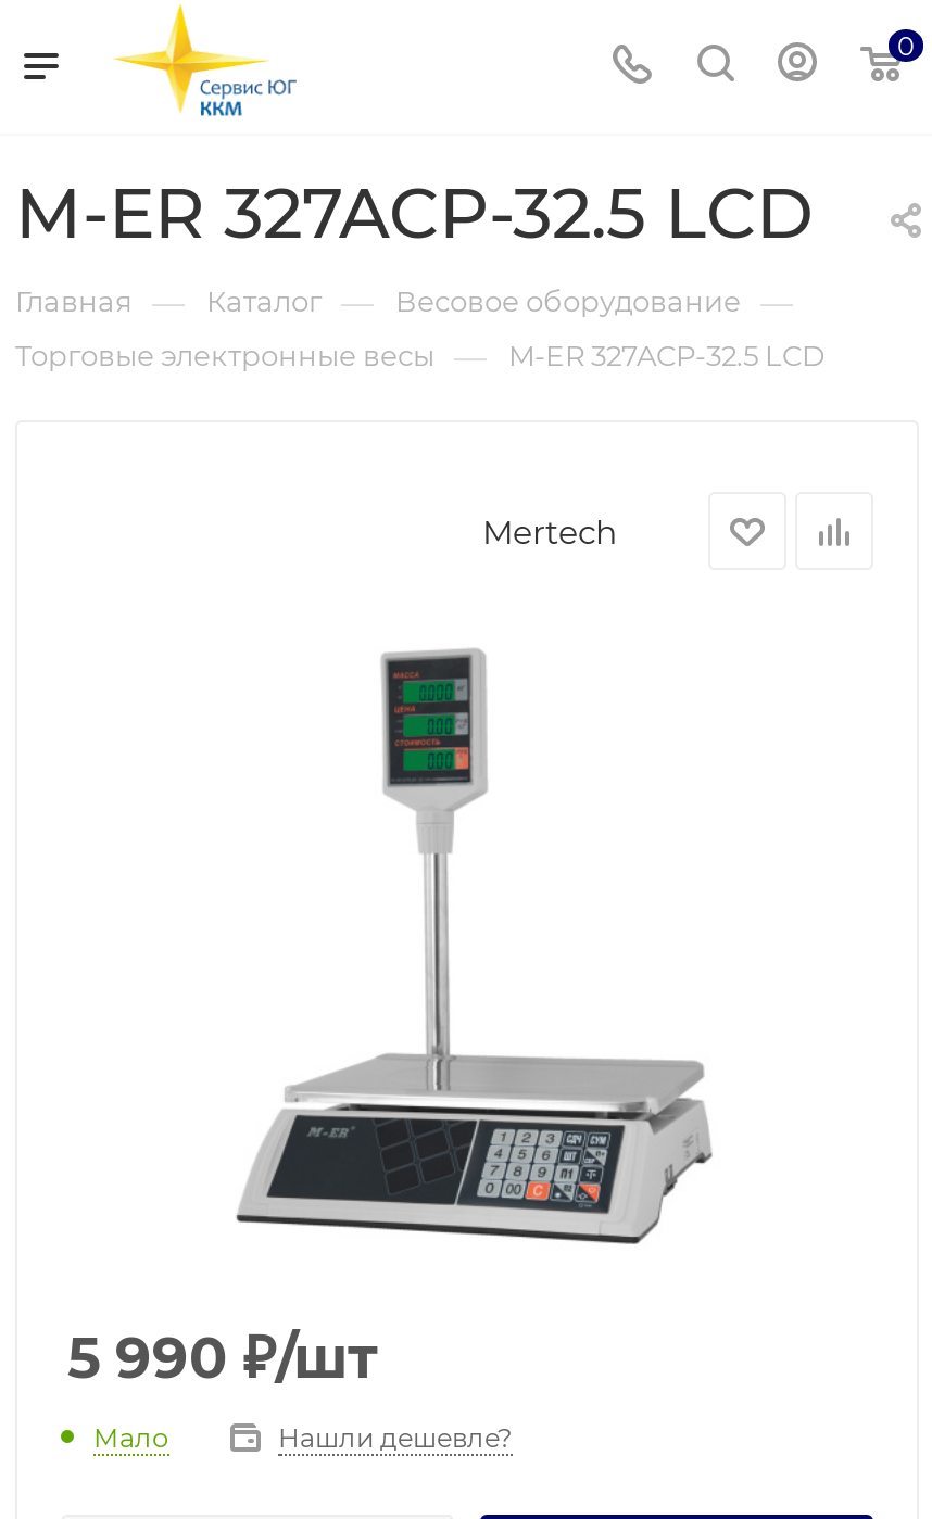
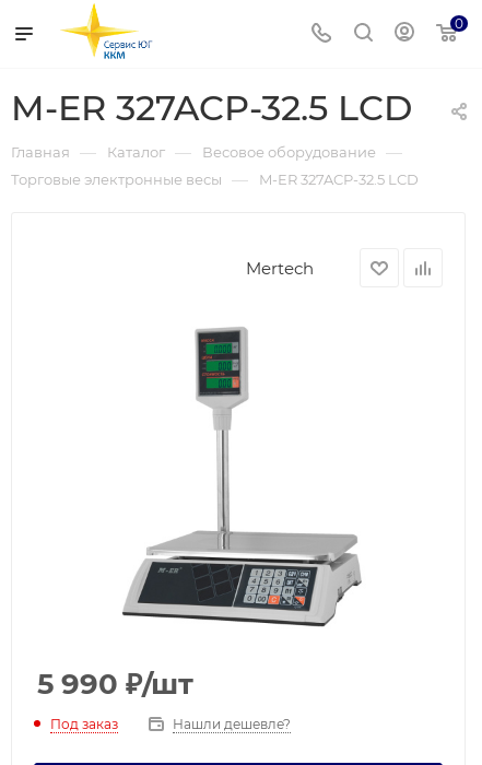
[93,1421,169,1454] Мало -> [50,716,118,732] Под заказ

